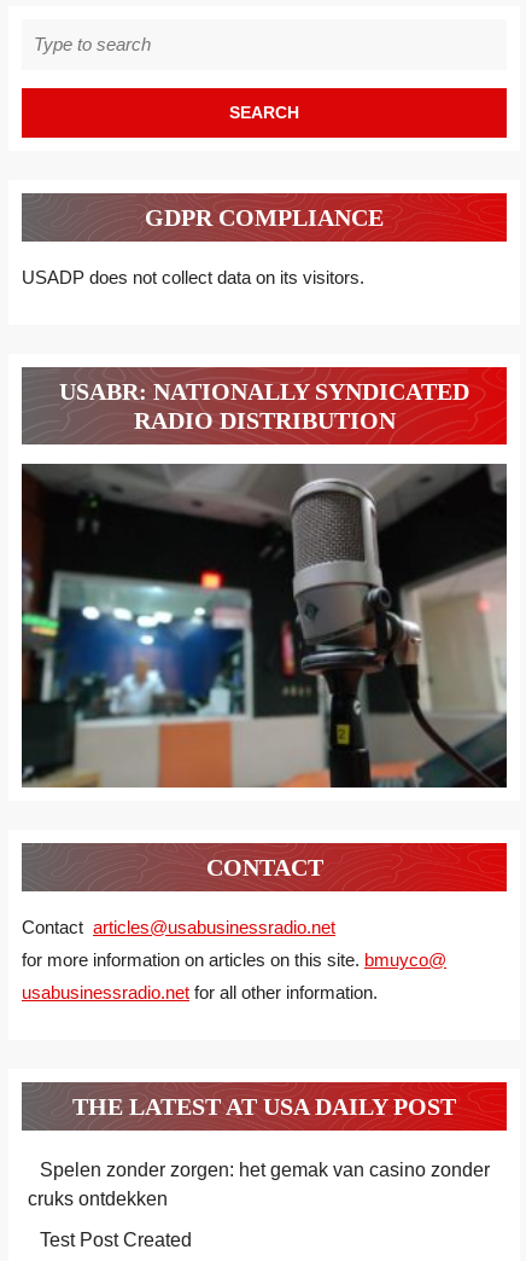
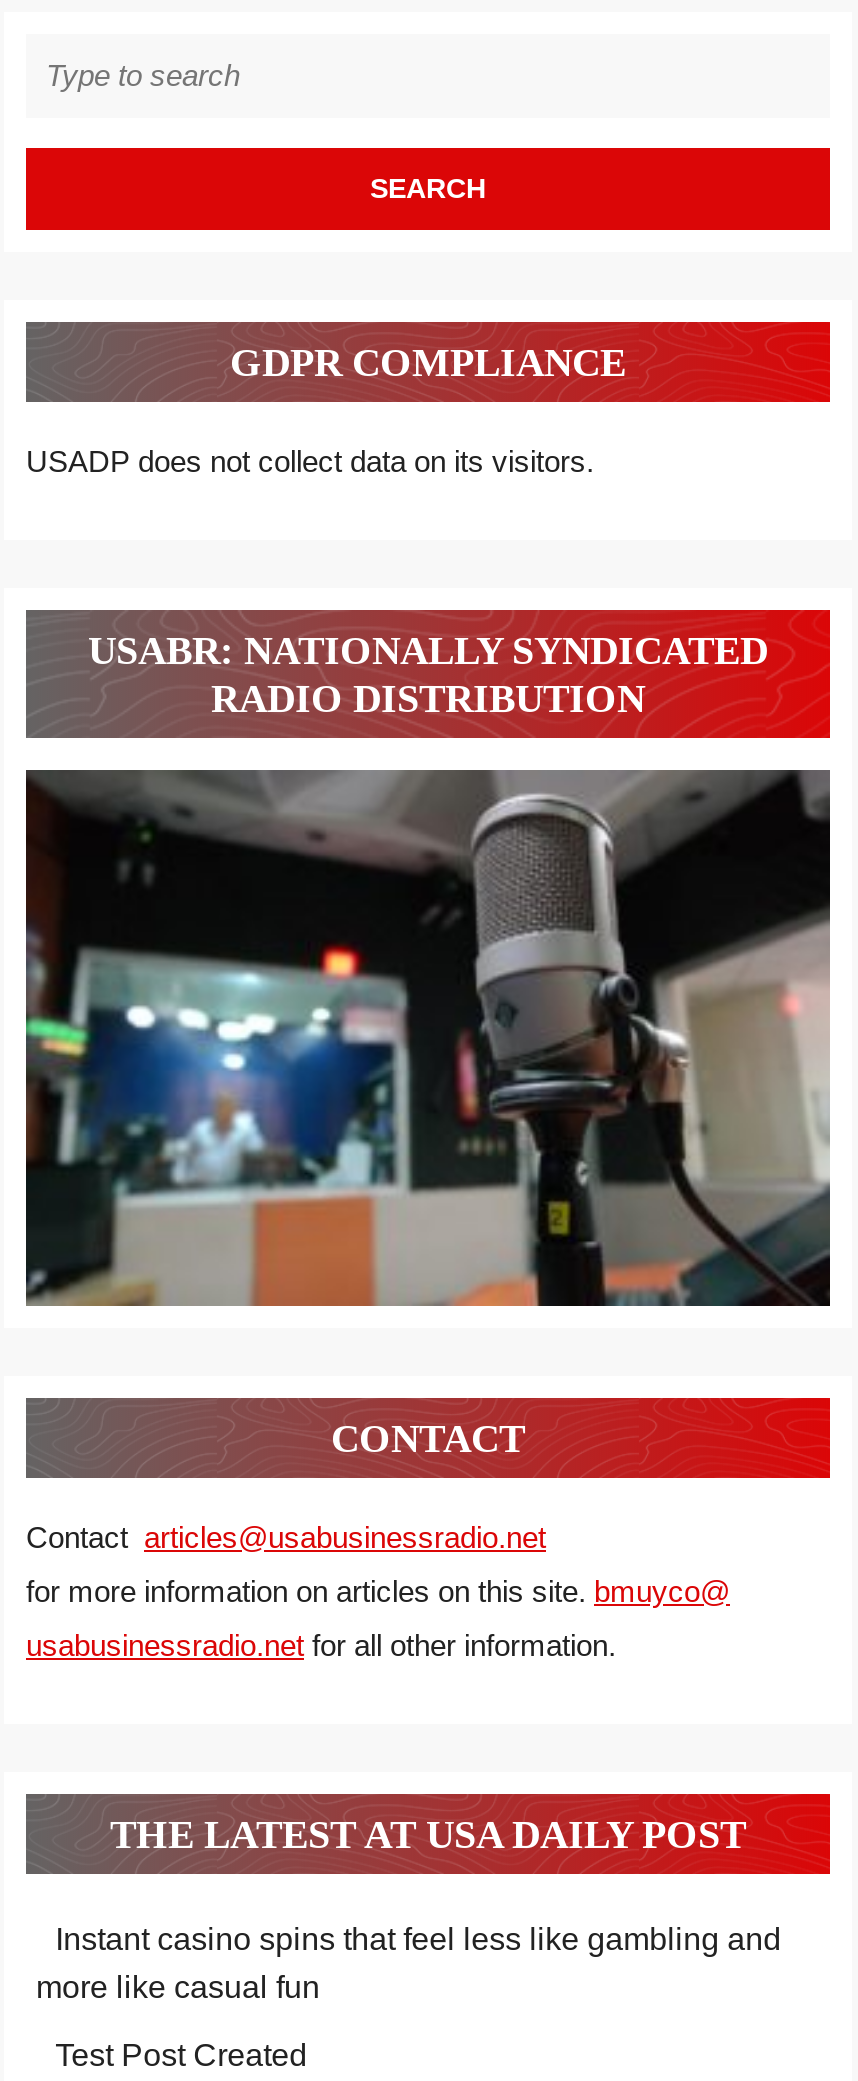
[28,1160,489,1209] Spelen zonder zorgen: het gemak van casino zonder | cruks ontdekken -> [36,1922,781,2004] Instant casino spins that feel less like gambling and | more like casual fun

